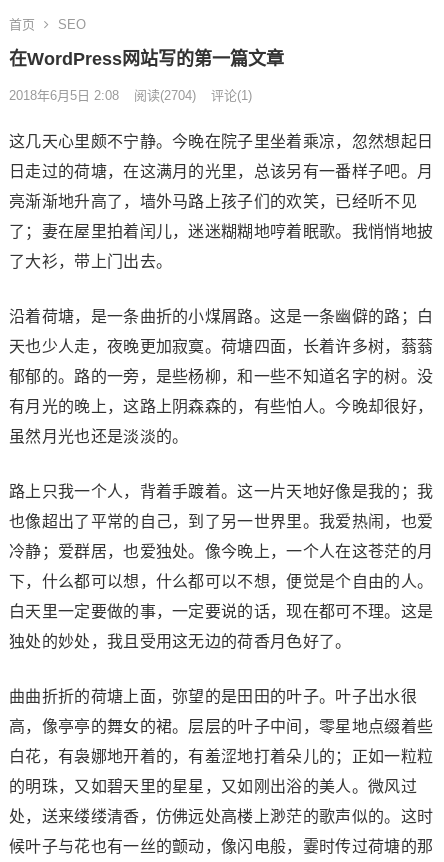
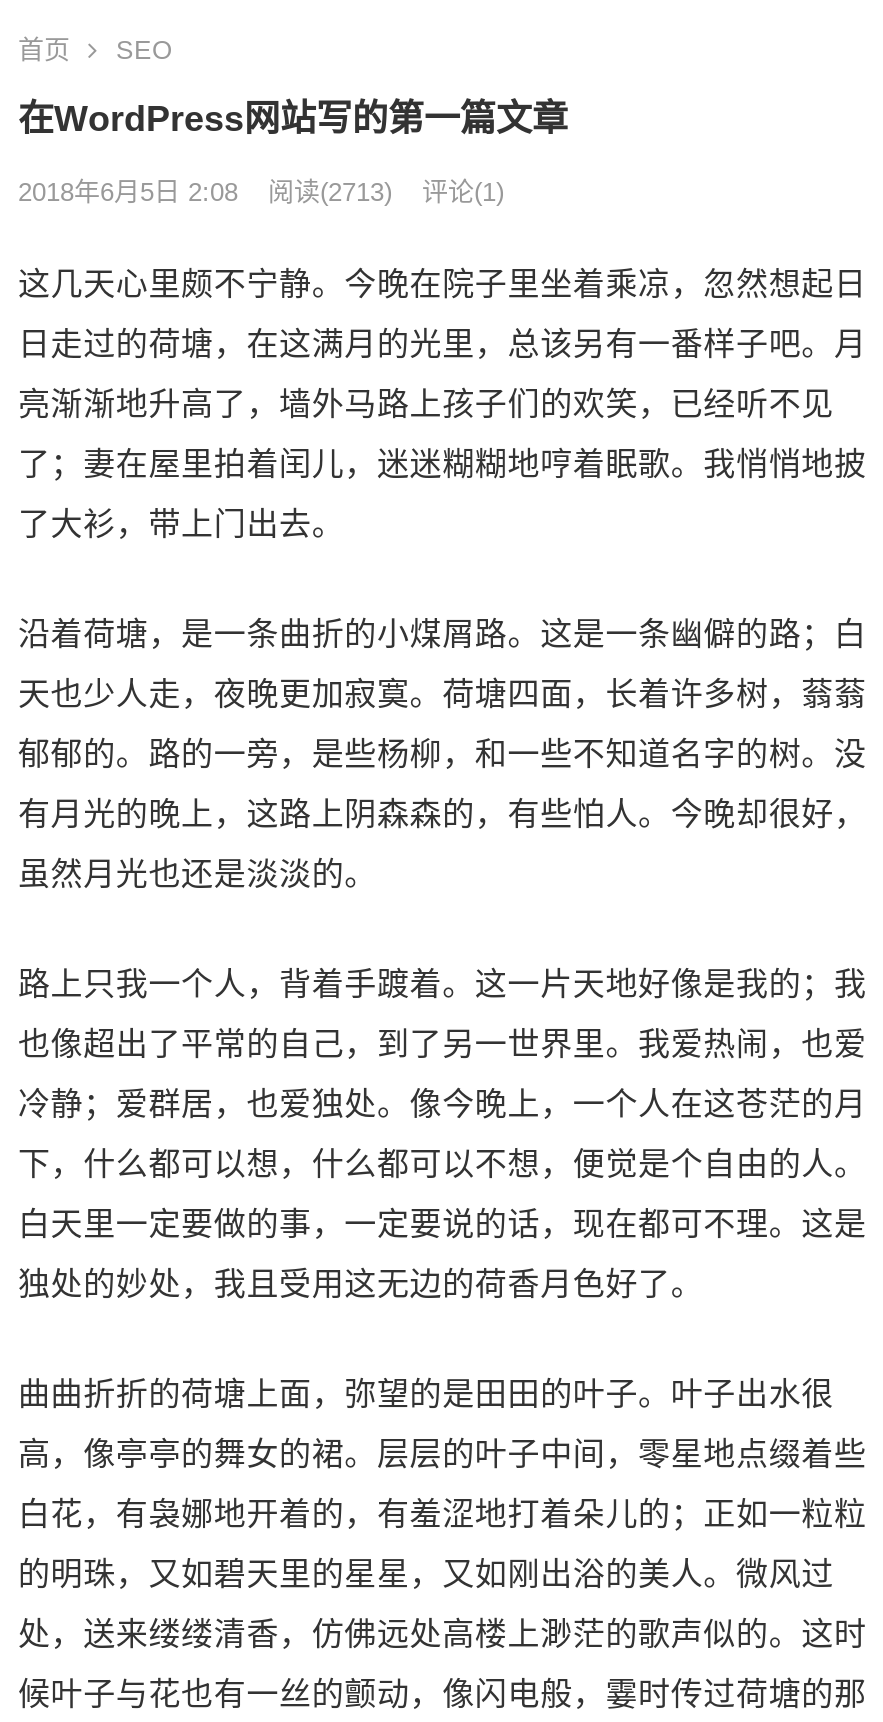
[9,88,252,103] 2018年6月5日 2:08 阅读(2704) 评论(1) -> [18,178,504,208] 2018年6月5日 2:08 阅读(2713) 评论(1)

